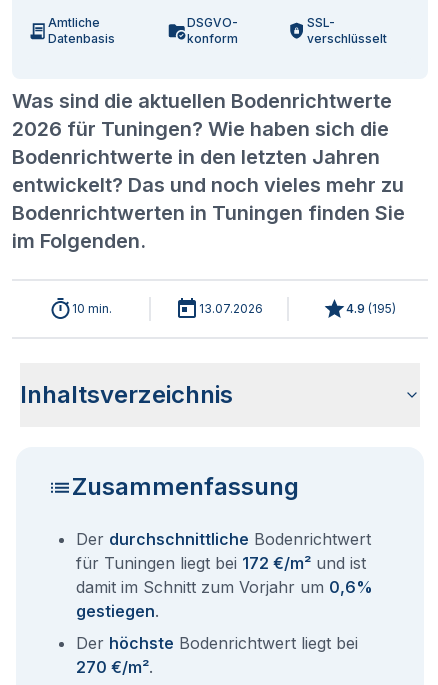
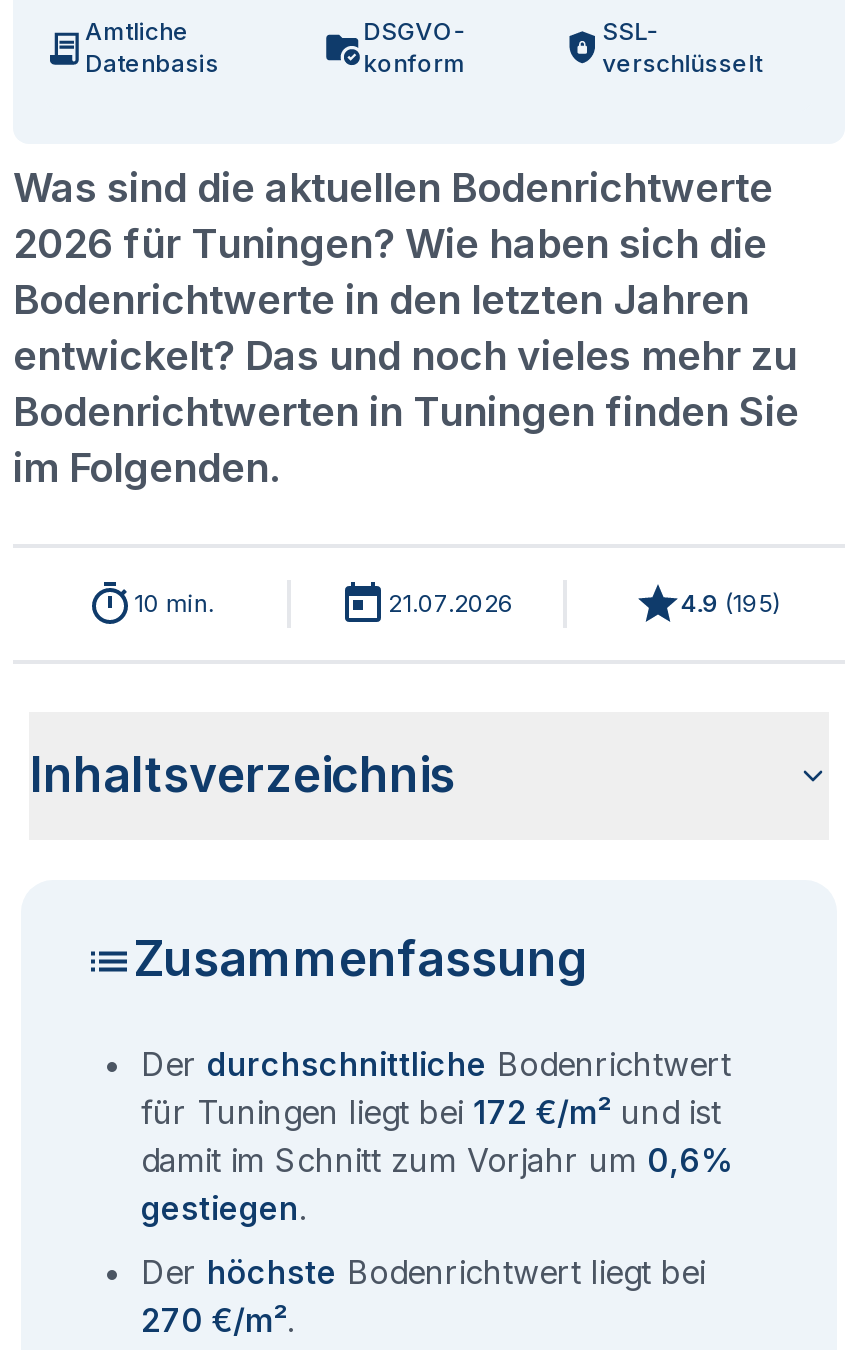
[199,301,263,316] 13.07.2026 -> [388,588,514,618] 21.07.2026

